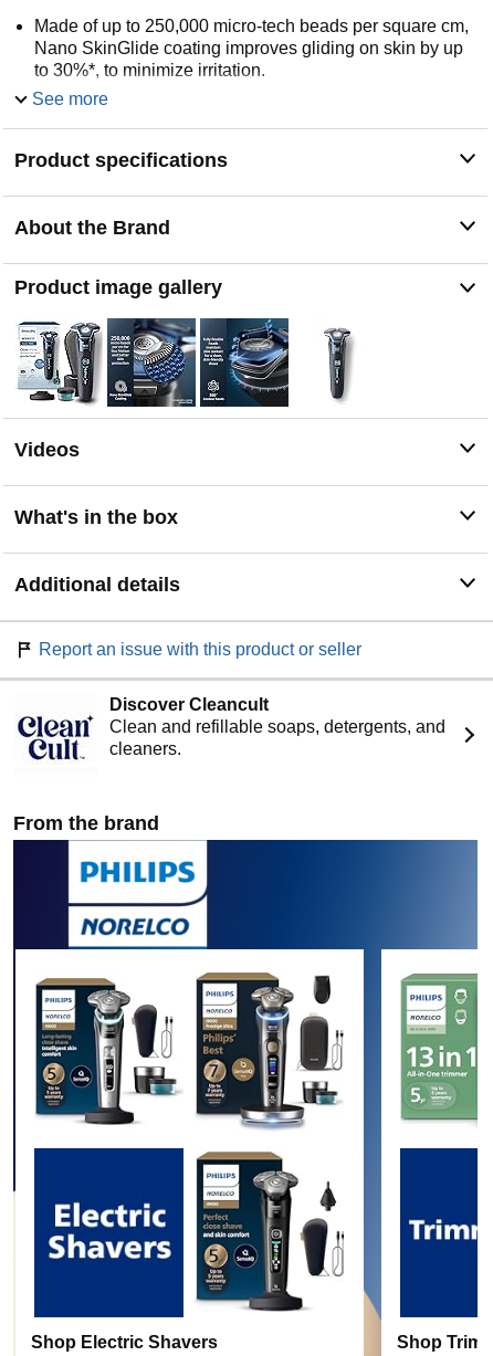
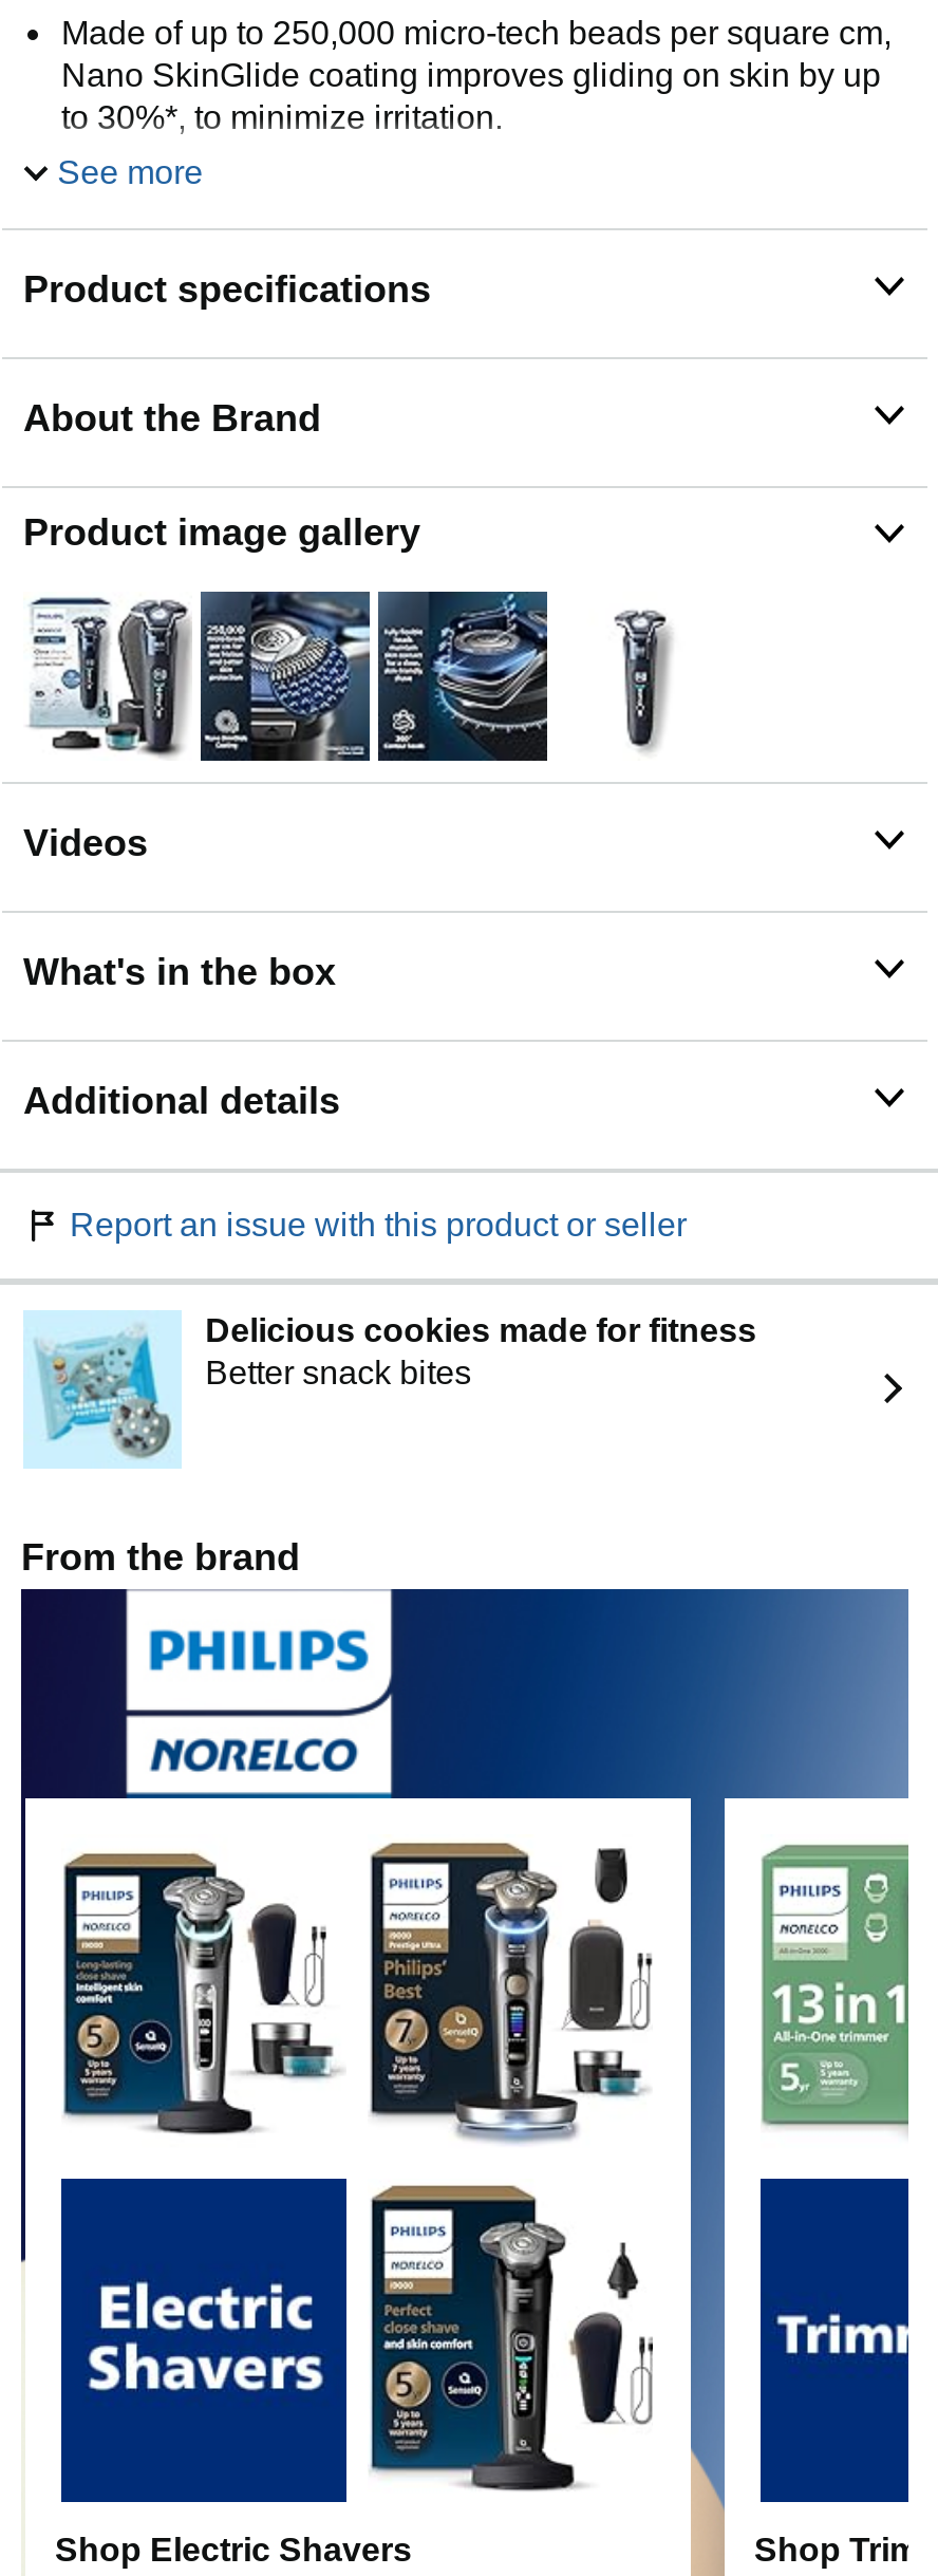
[15,695,446,776] [image] | Discover Cleancult | Clean and refillable soaps, detergents, and | cleaners. -> [23,1310,757,1469] [image] | Delicious cookies made for fitness | Better snack bites

